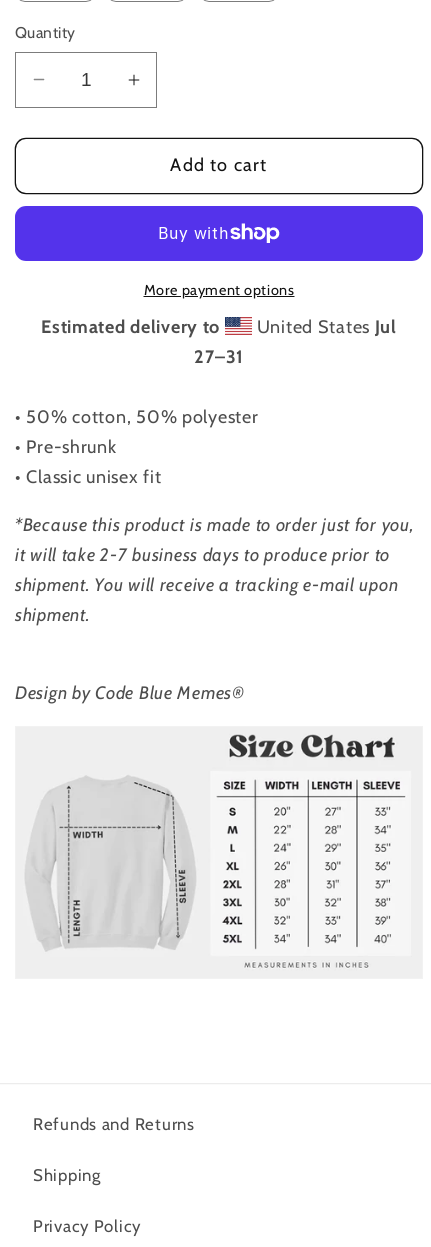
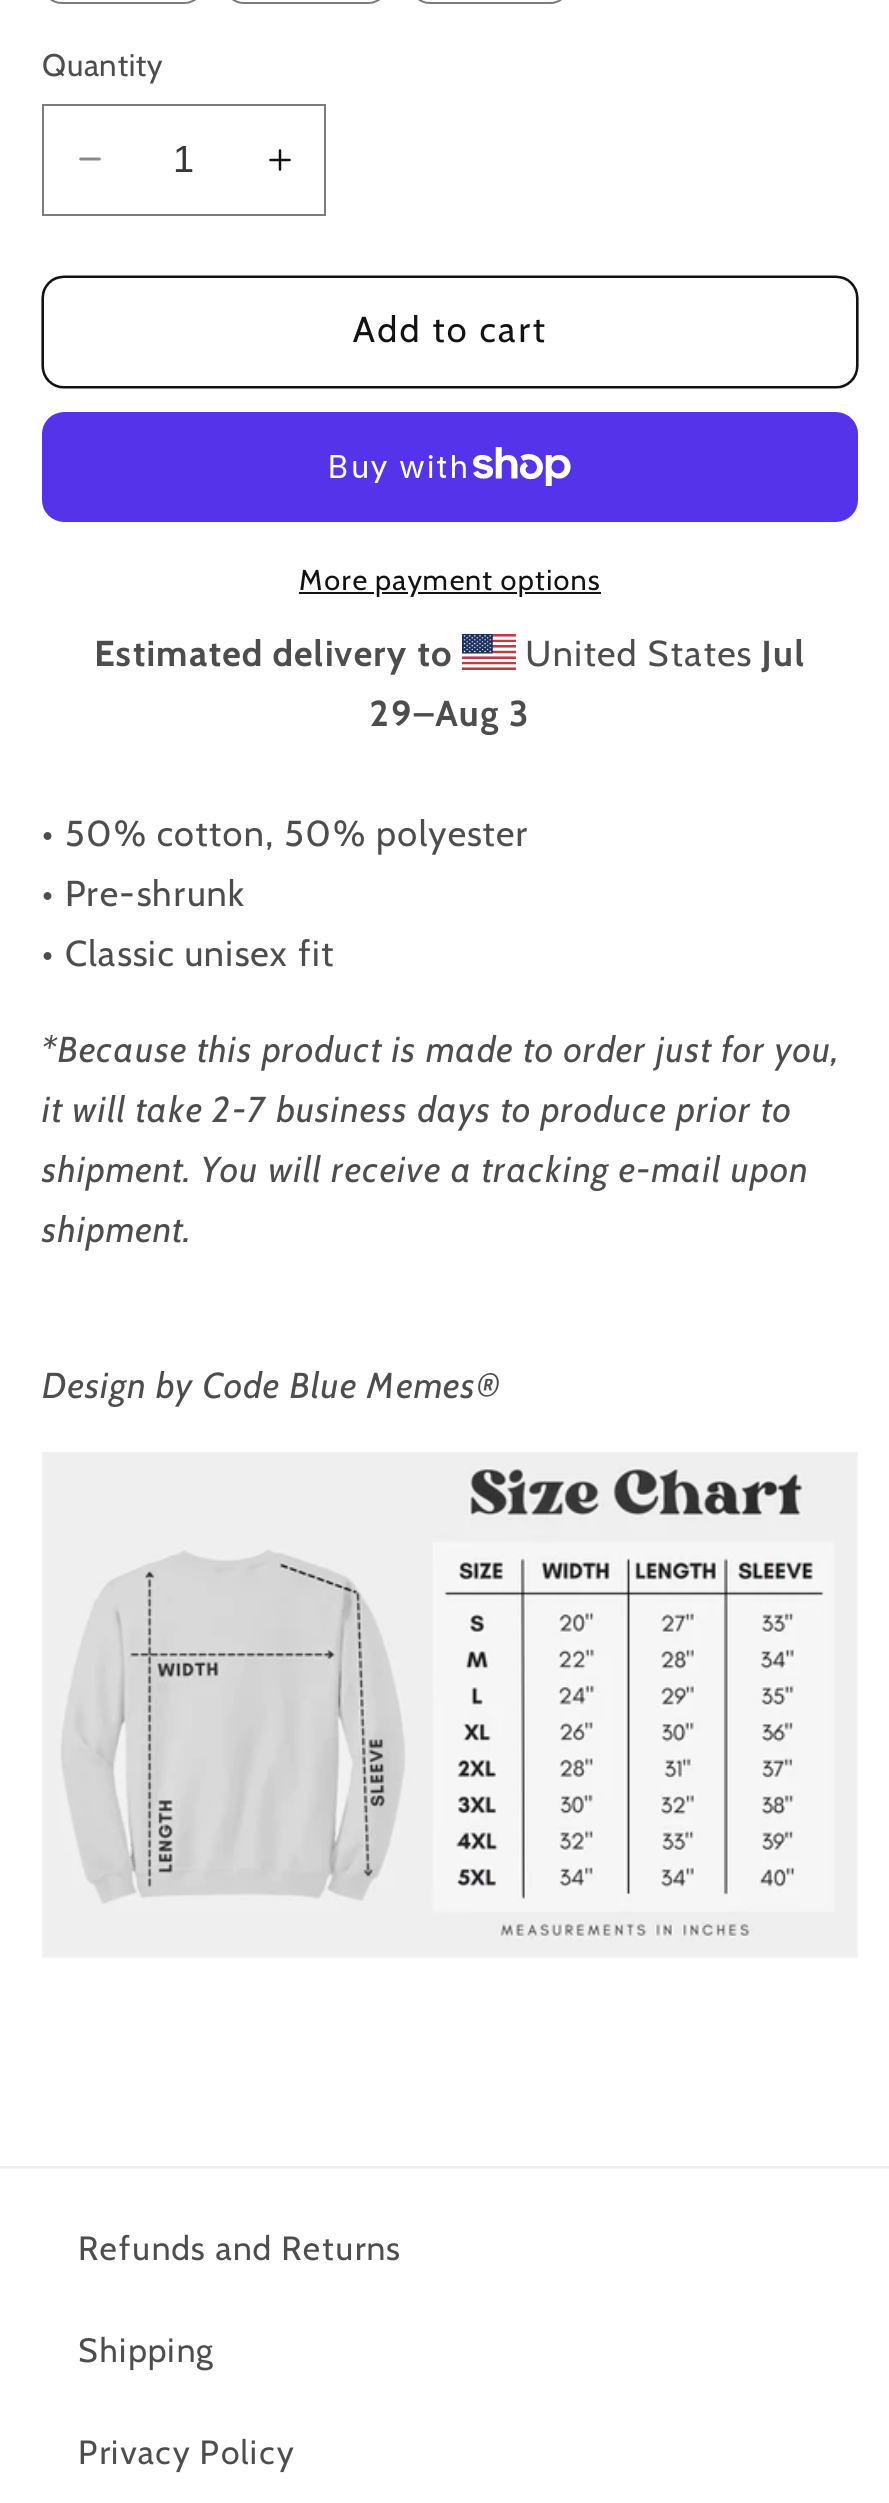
[194,346,244,368] 27–31 -> [370,692,530,736] 29–Aug 3

